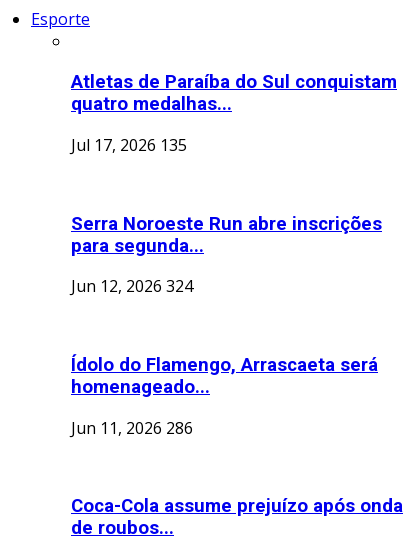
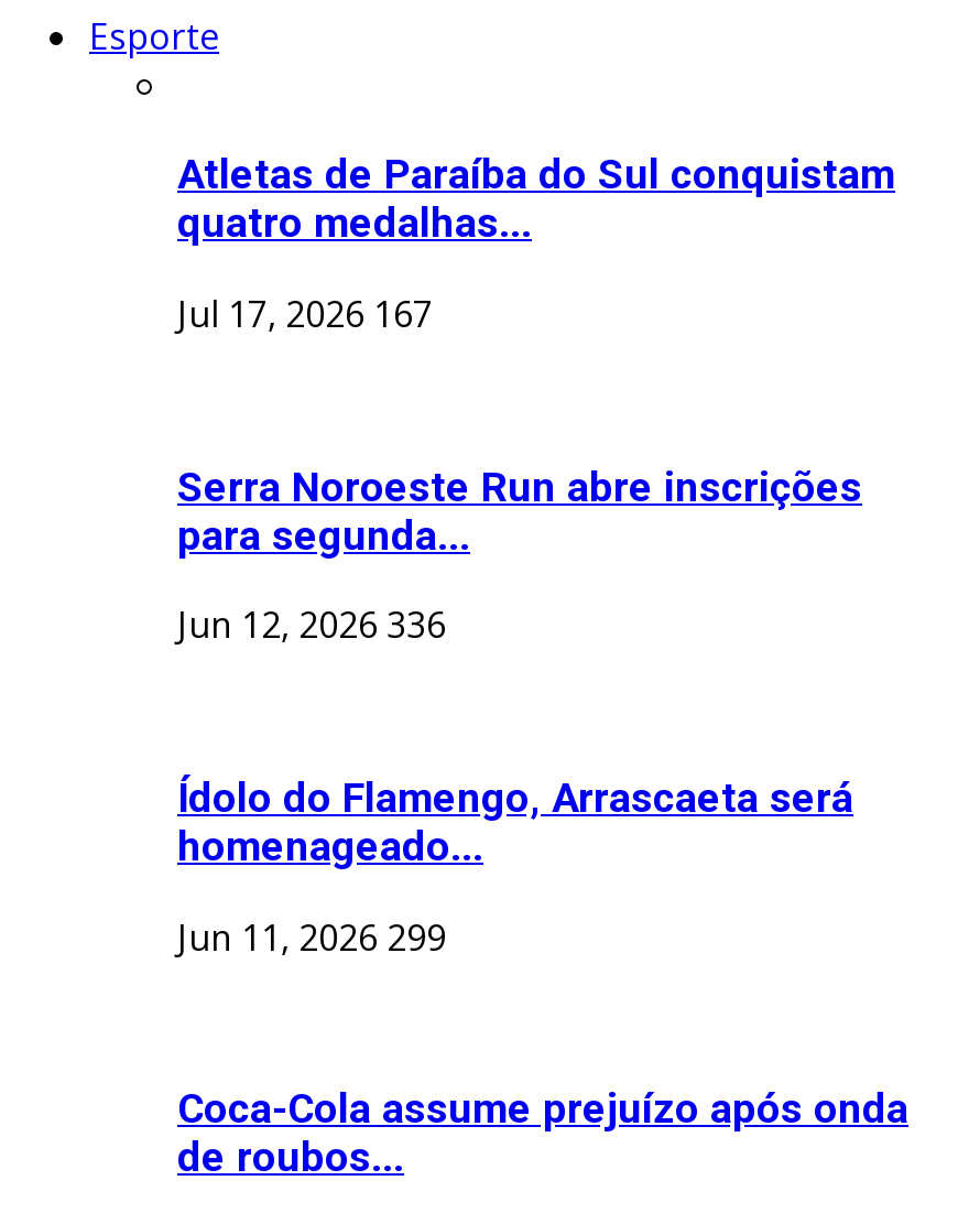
[71,134,187,156] Jul 17, 2026 135 -> [177,289,433,338] Jul 17, 2026 167
[71,275,193,297] Jun 12, 2026 324 -> [177,601,446,649] Jun 12, 2026 336
[71,417,193,439] Jun 11, 2026 286 -> [177,913,446,961] Jun 11, 2026 299

